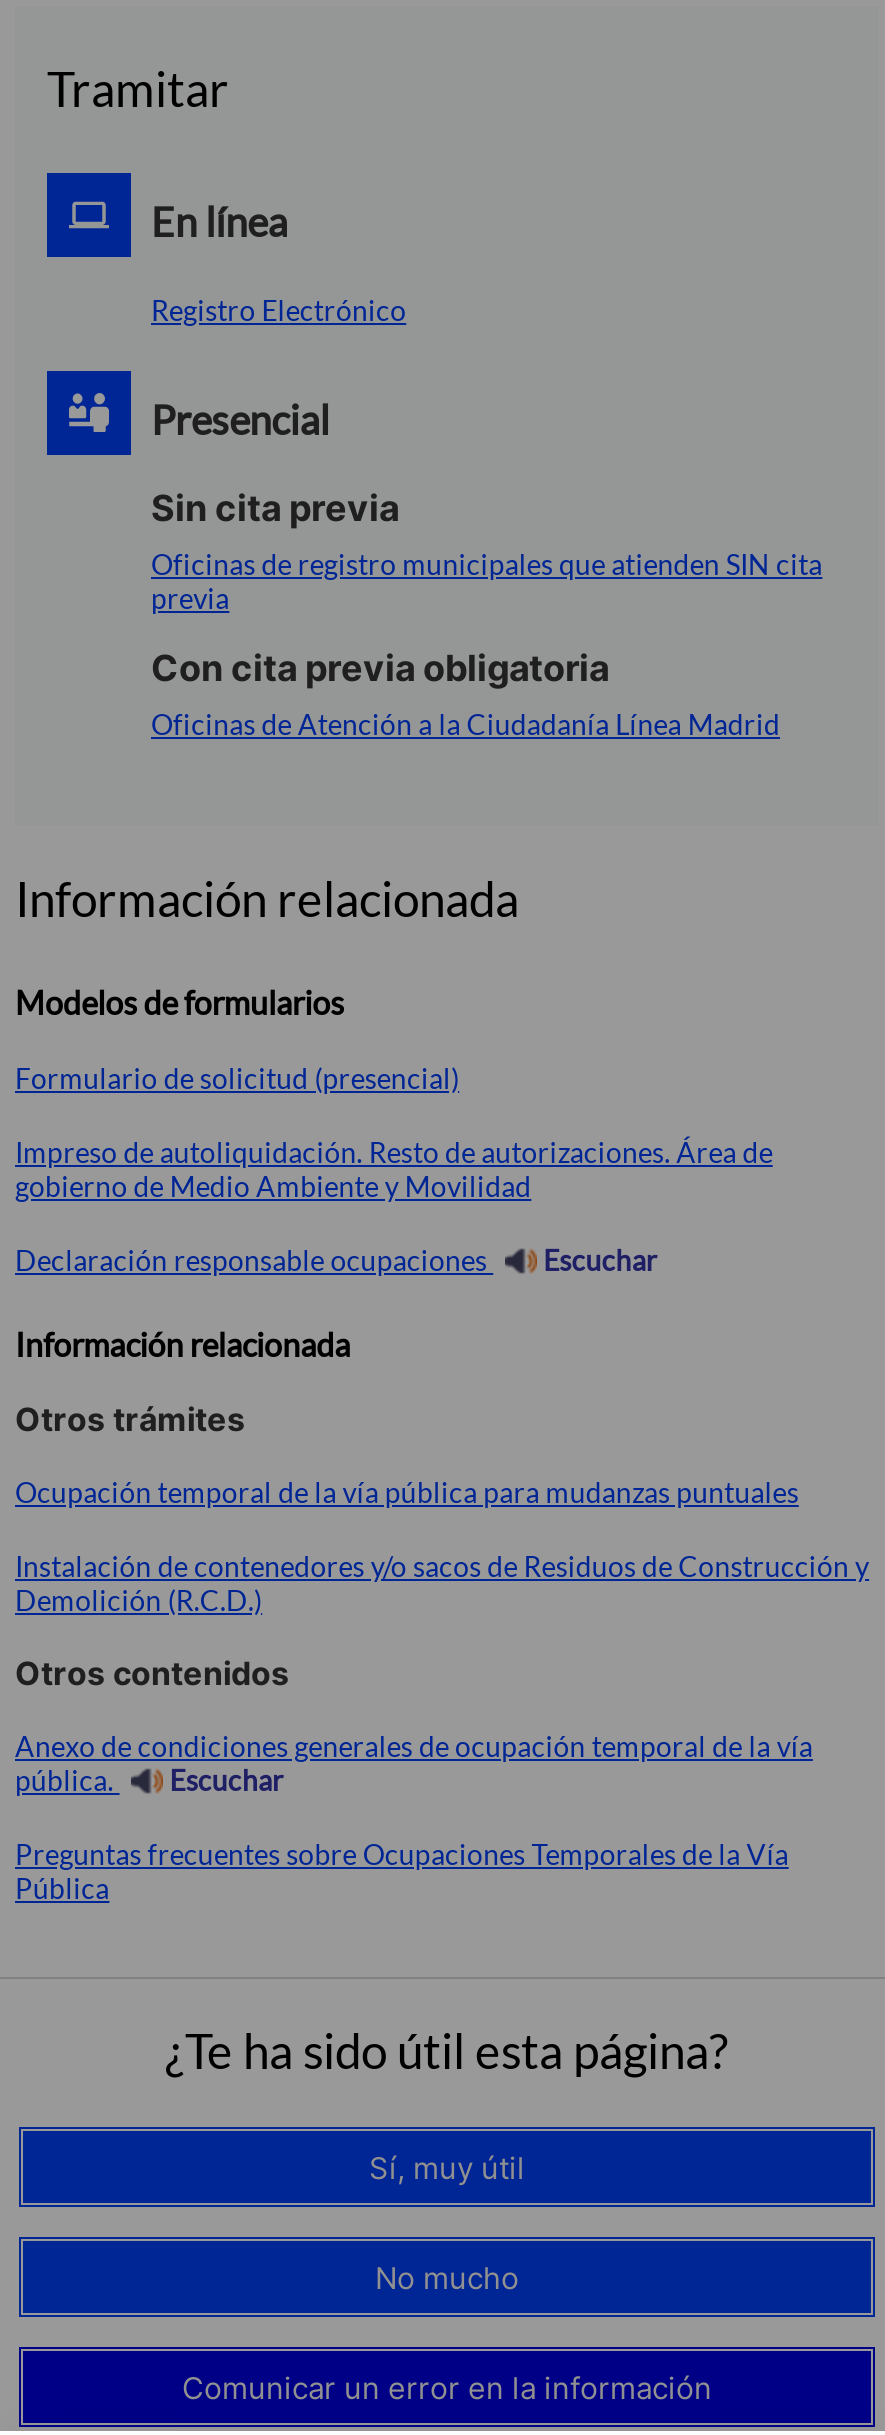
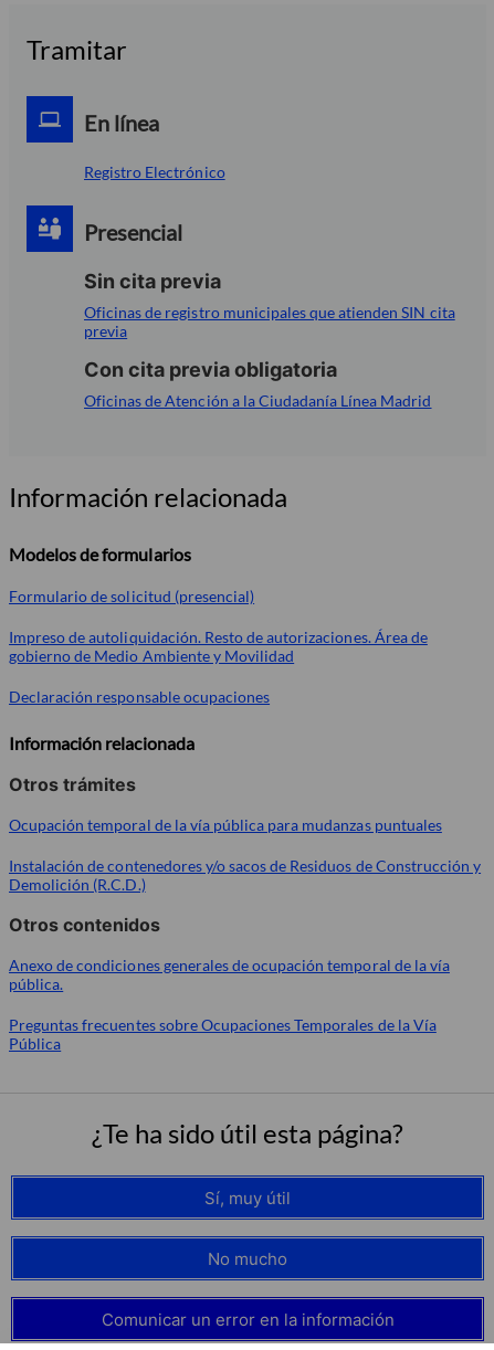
[537,1244,658,1278] Escuchar -> none
[164,1764,284,1798] Escuchar -> none

